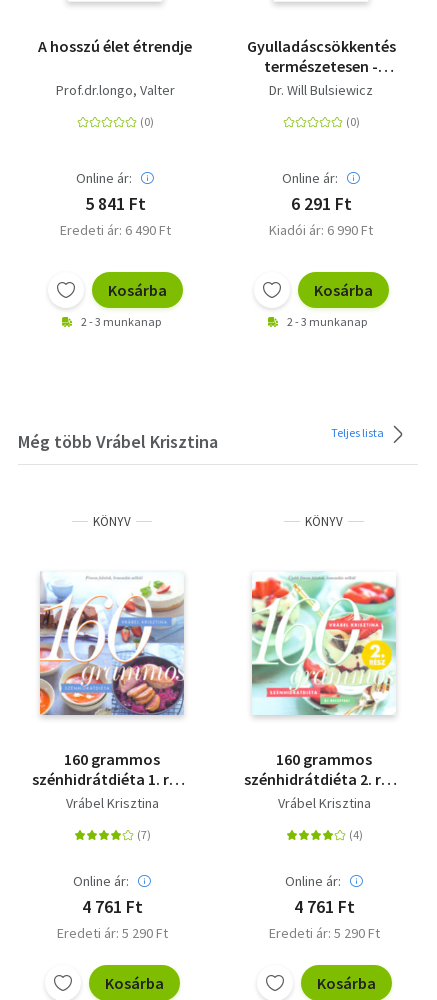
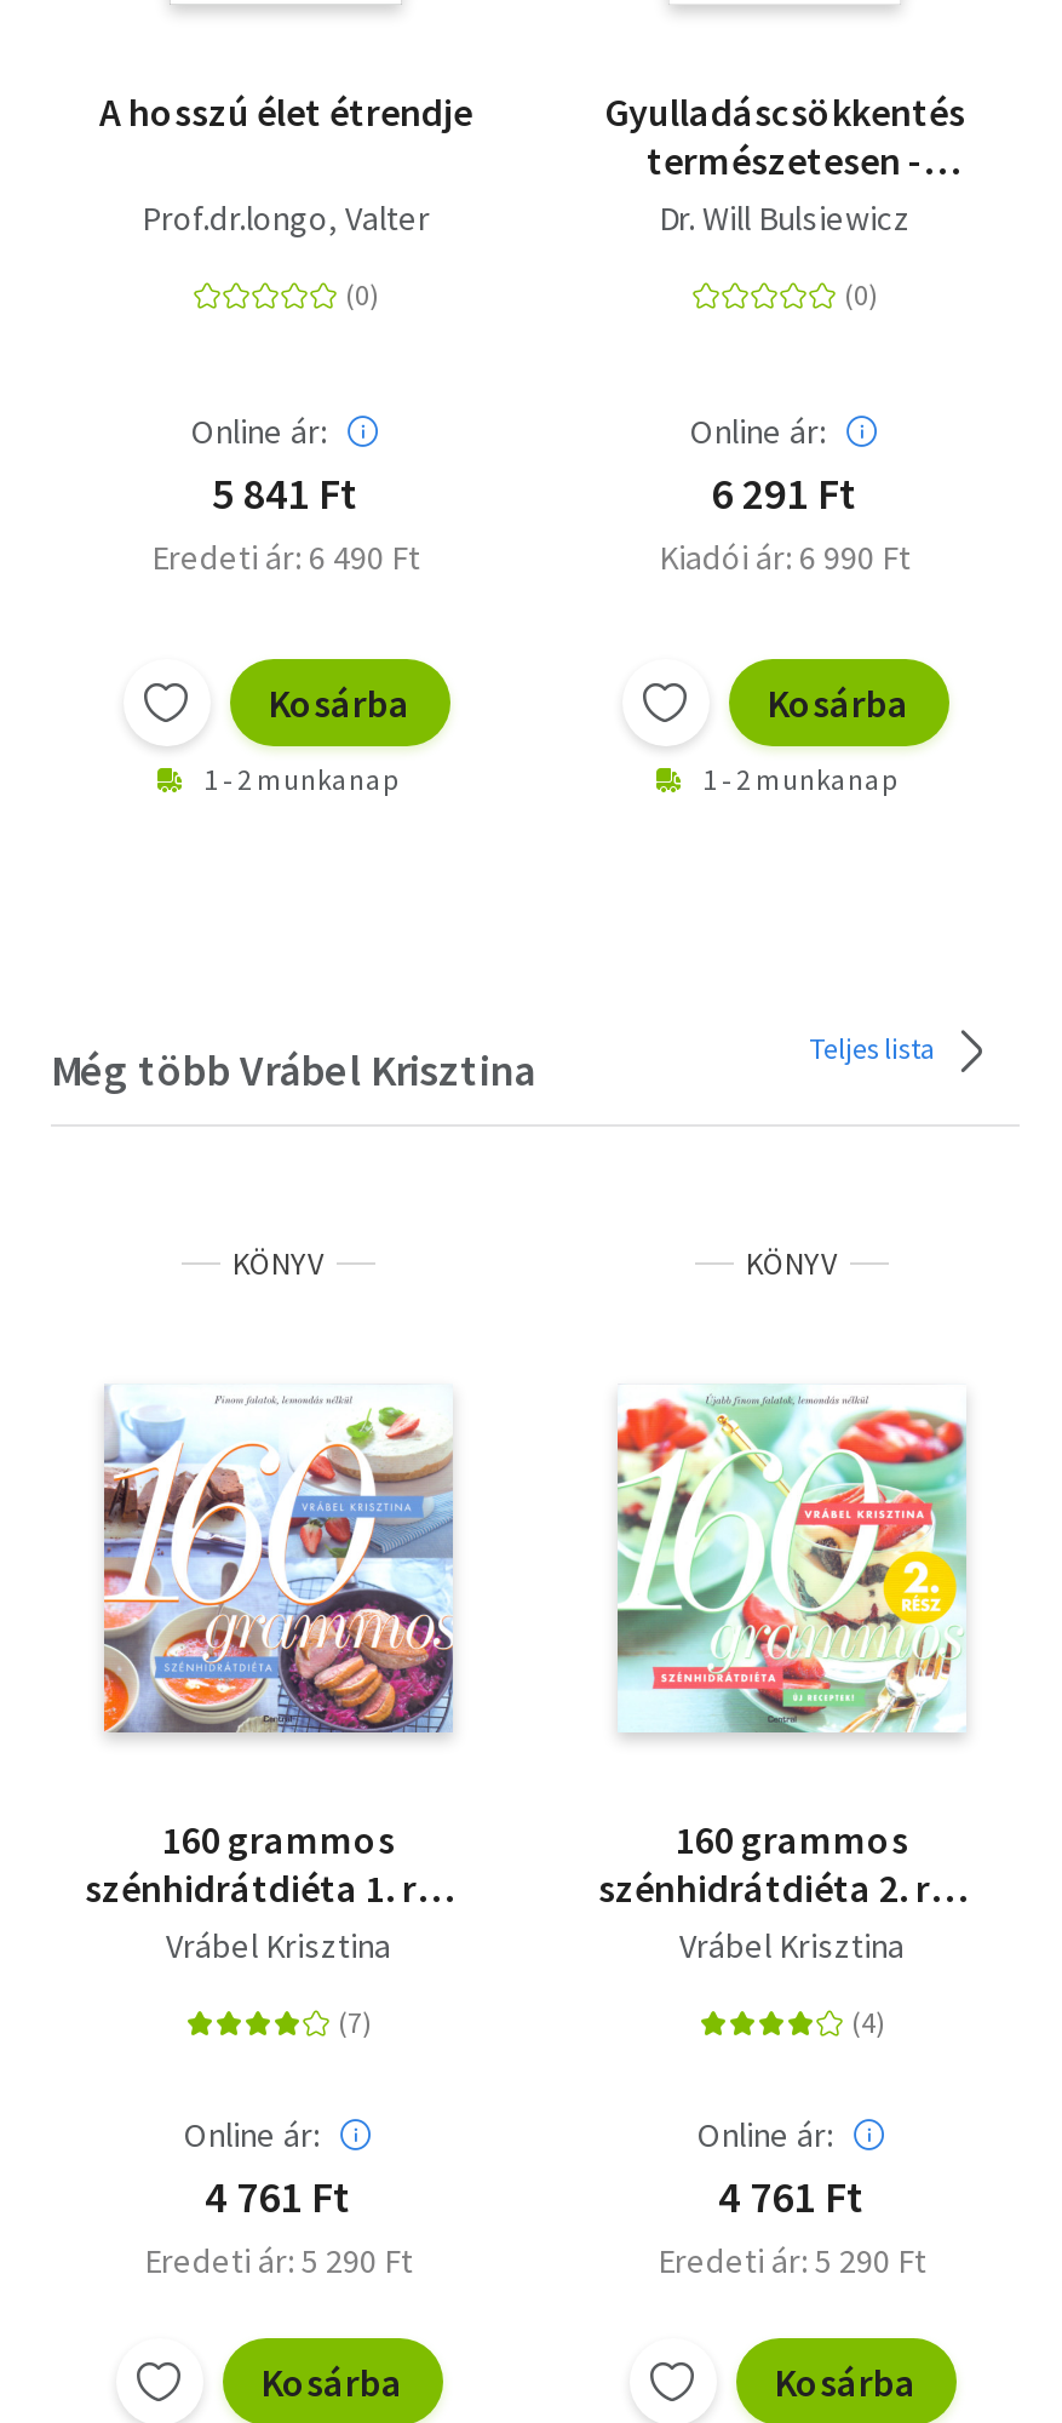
[81,314,161,329] 2 - 3 munkanap -> [203,761,397,797] 1 - 2 munkanap
[287,314,367,329] 2 - 3 munkanap -> [702,761,896,797] 1 - 2 munkanap

